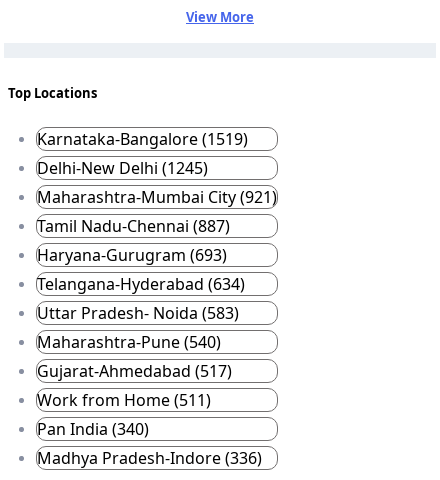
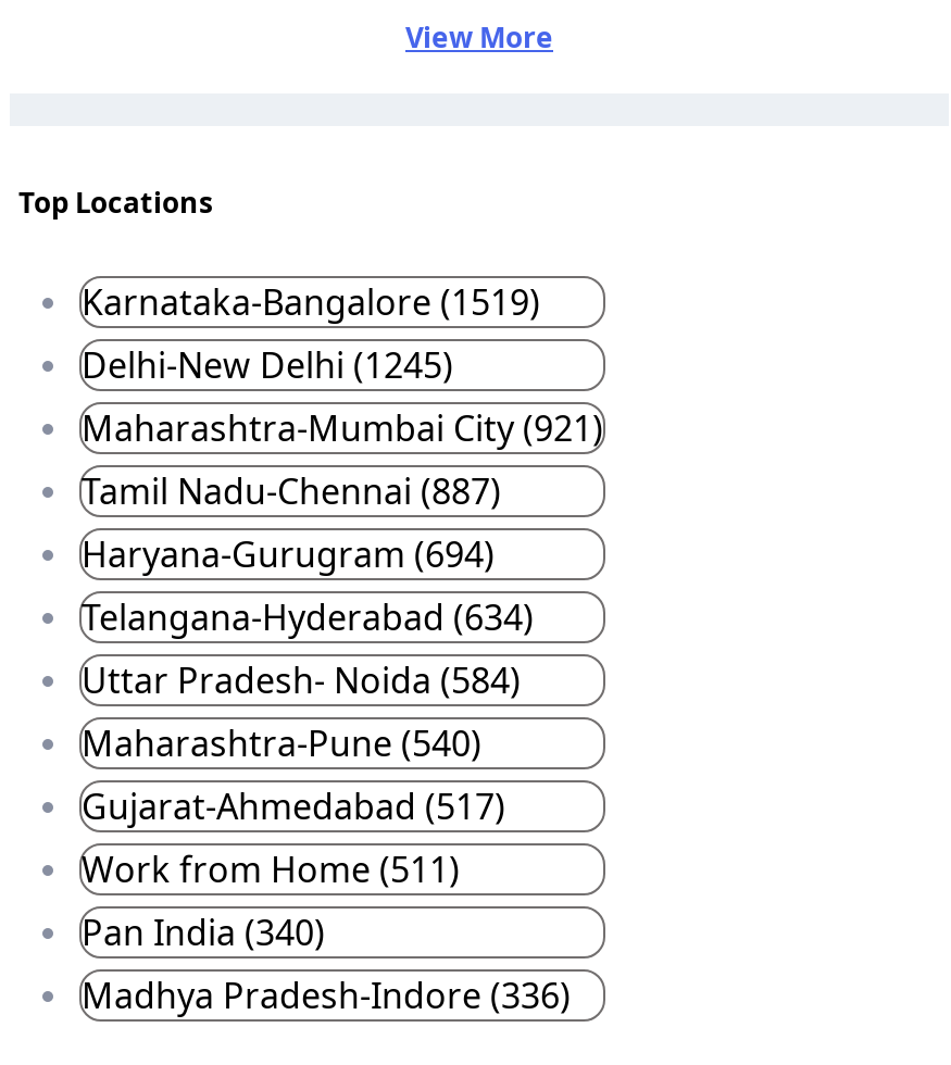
[37,244,227,266] Haryana-Gurugram (693) -> [82,530,495,578] Haryana-Gurugram (694)
[37,302,239,324] Uttar Pradesh- Noida (583) -> [82,656,521,704] Uttar Pradesh- Noida (584)

